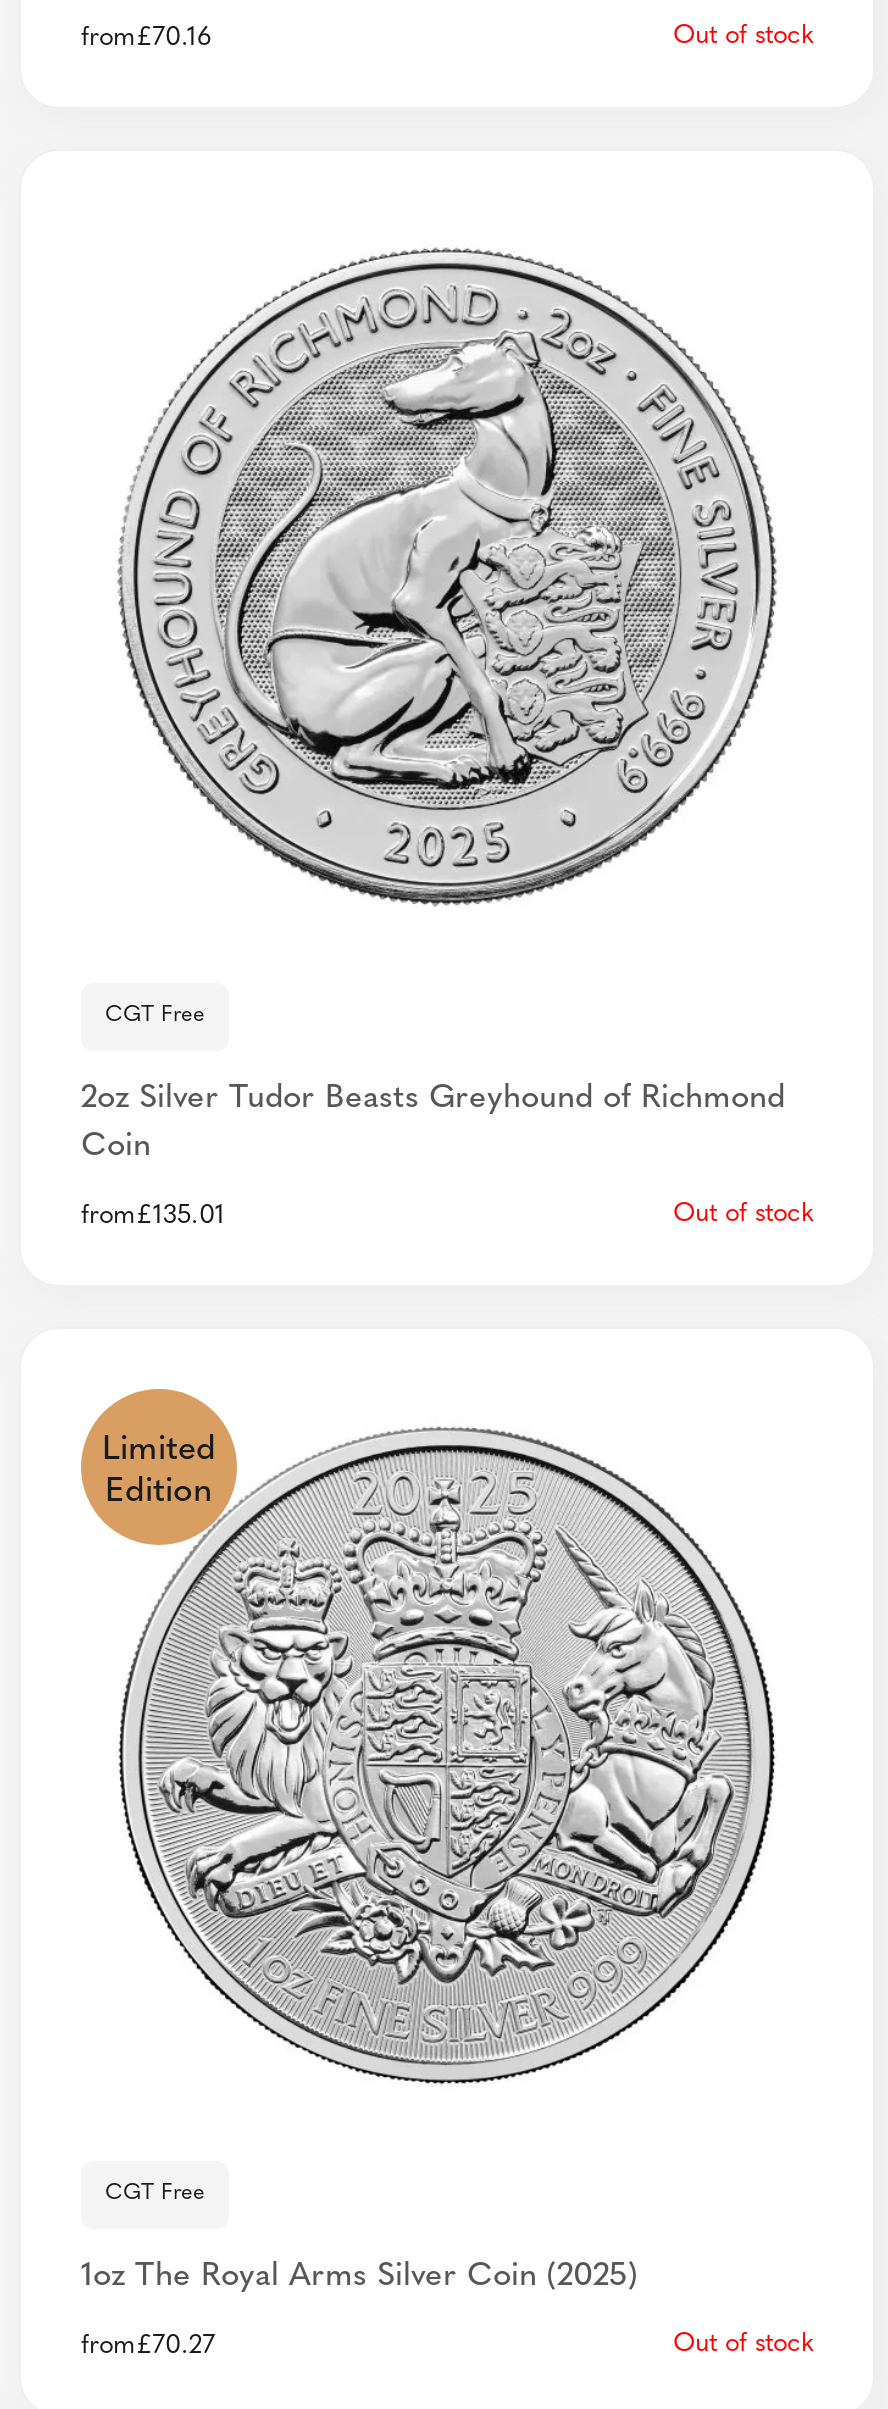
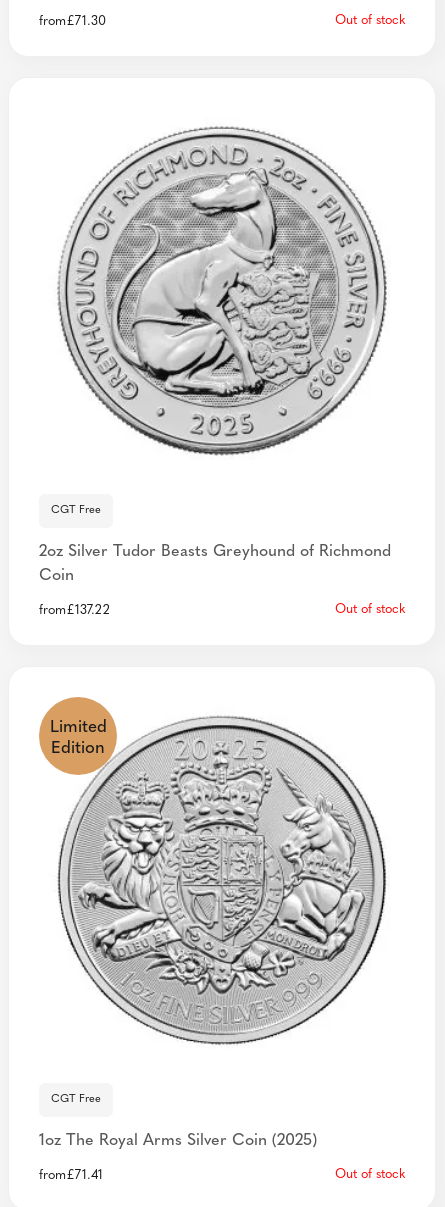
[81,25,211,51] from £70.16 -> [39,15,106,28] from £71.30
[81,1203,225,1229] from £135.01 -> [39,604,110,617] from £137.22
[81,2333,215,2359] from £70.27 -> [39,1169,103,1182] from £71.41

